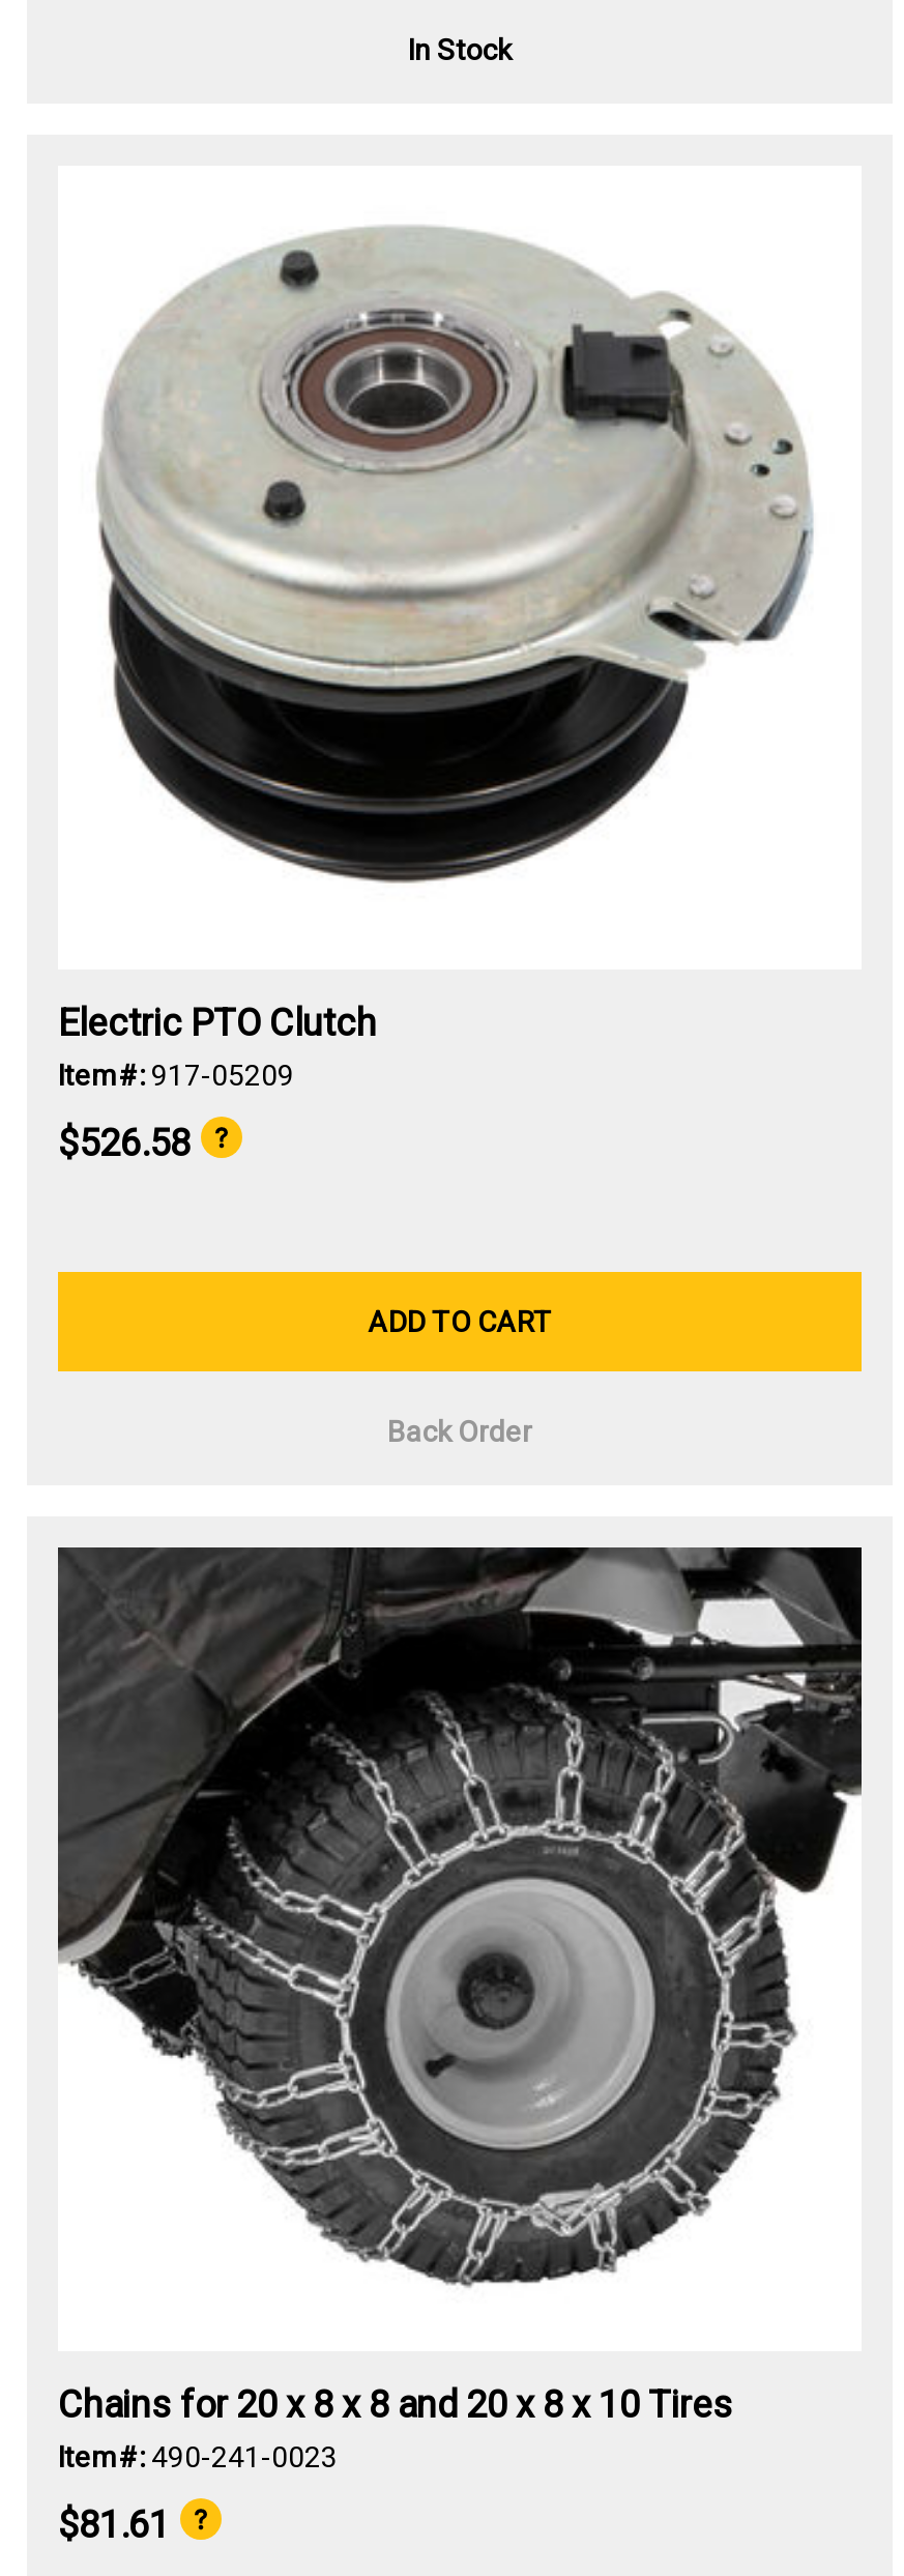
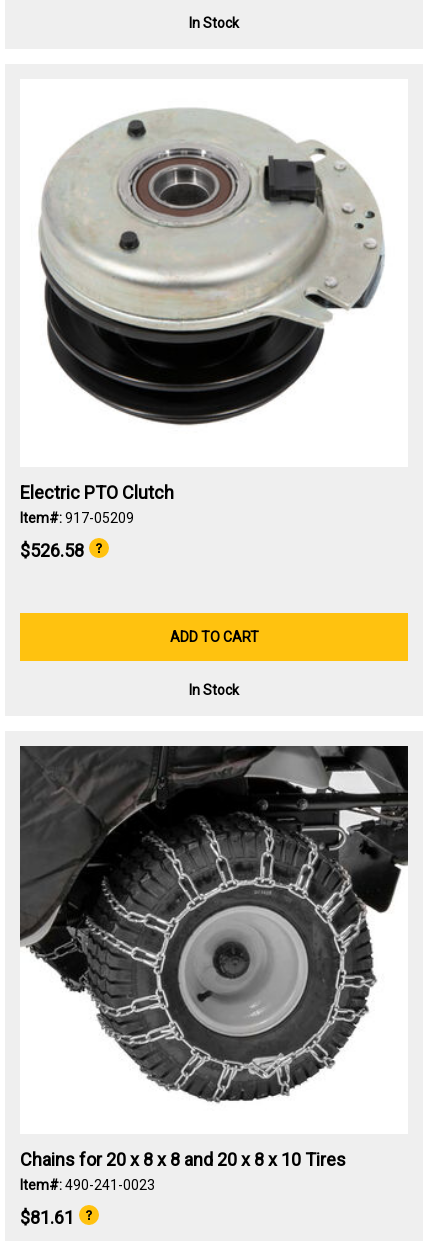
[387,1415,532,1448] Back Order -> [189,682,239,698] In Stock

